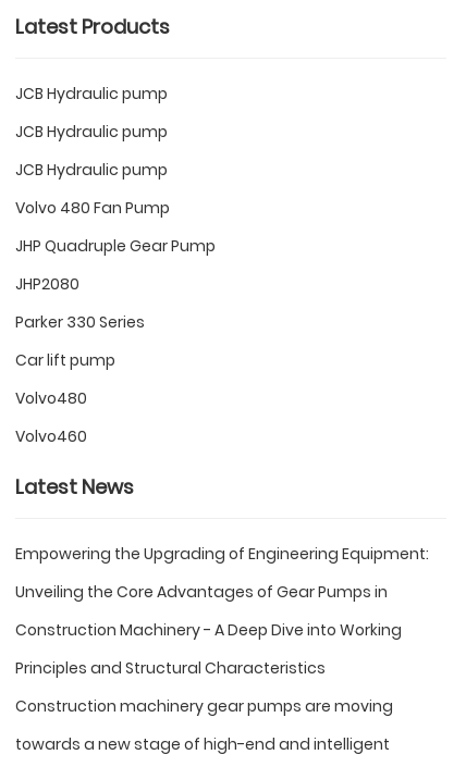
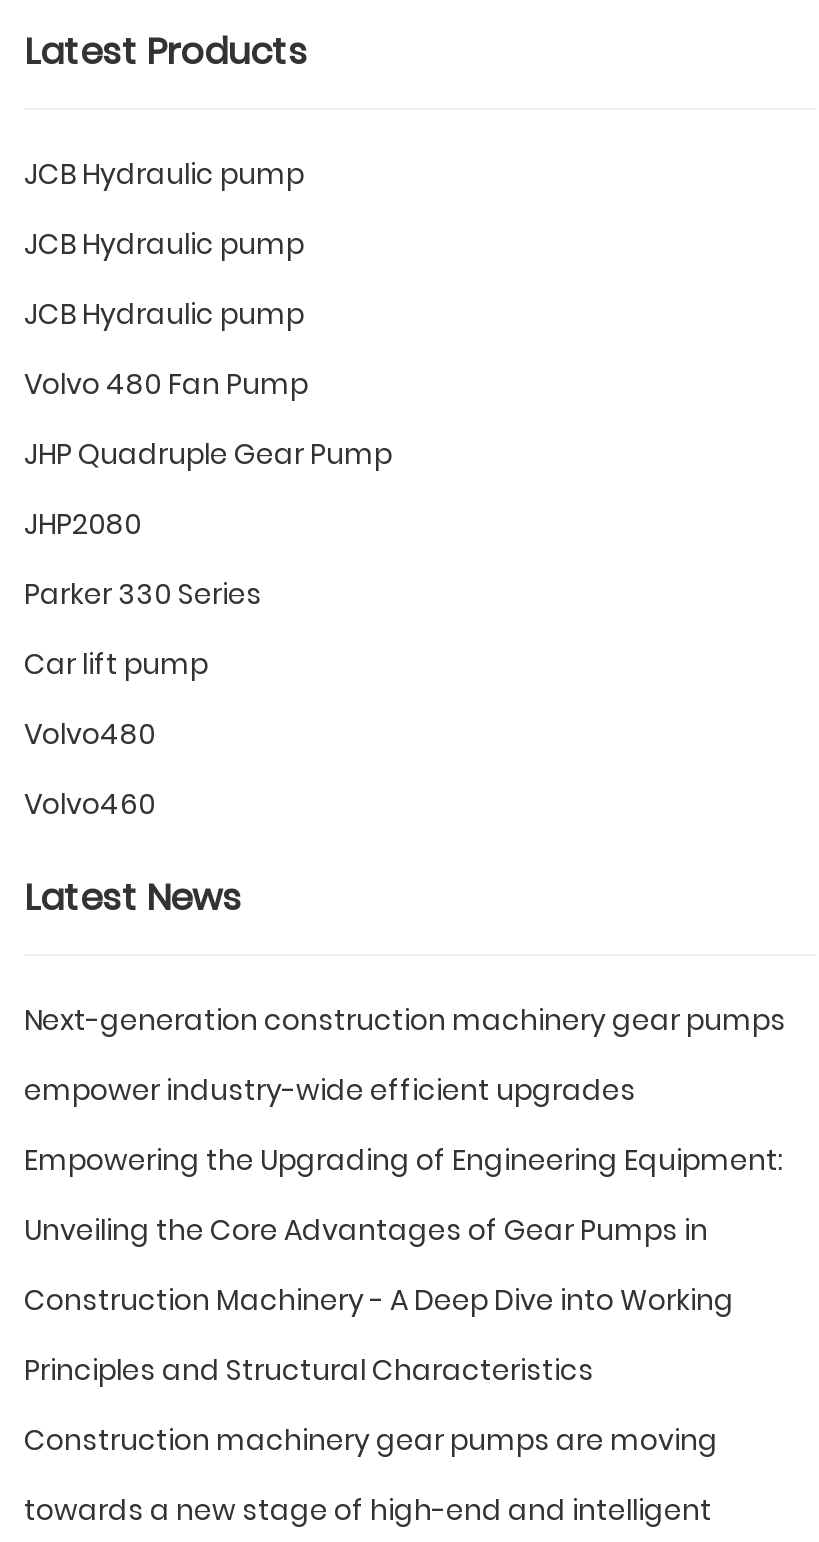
none -> [24,1000,786,1110] Next-generation construction machinery gear pumps | empower industry-wide efficient upgrades

